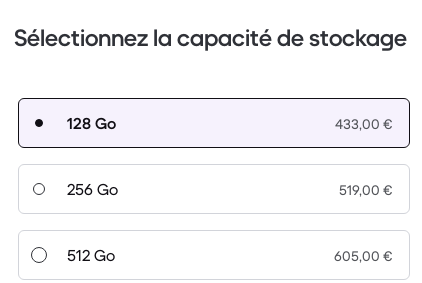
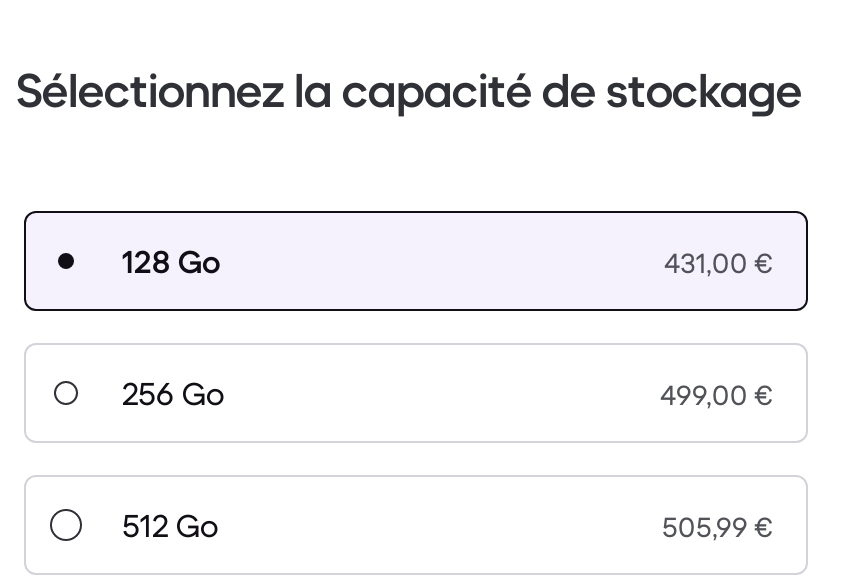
[335,115,393,133] 433,00 € -> [664,246,774,282] 431,00 €
[339,181,393,199] 519,00 € -> [660,378,774,414] 499,00 €
[334,247,393,265] 605,00 € -> [662,510,774,546] 505,99 €

